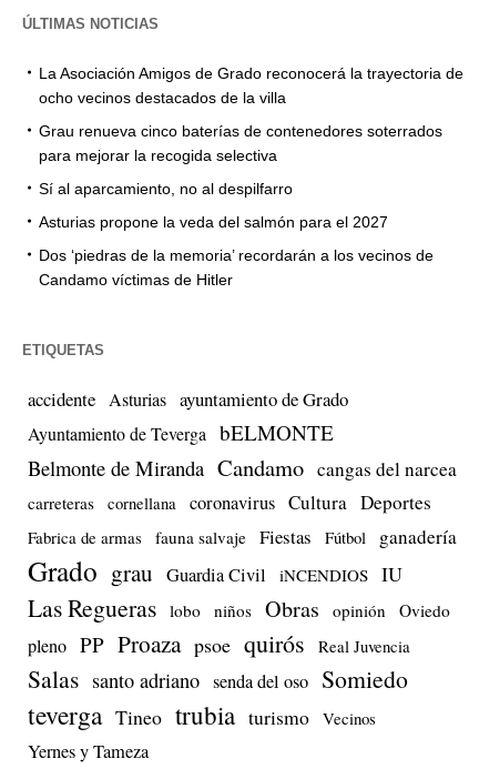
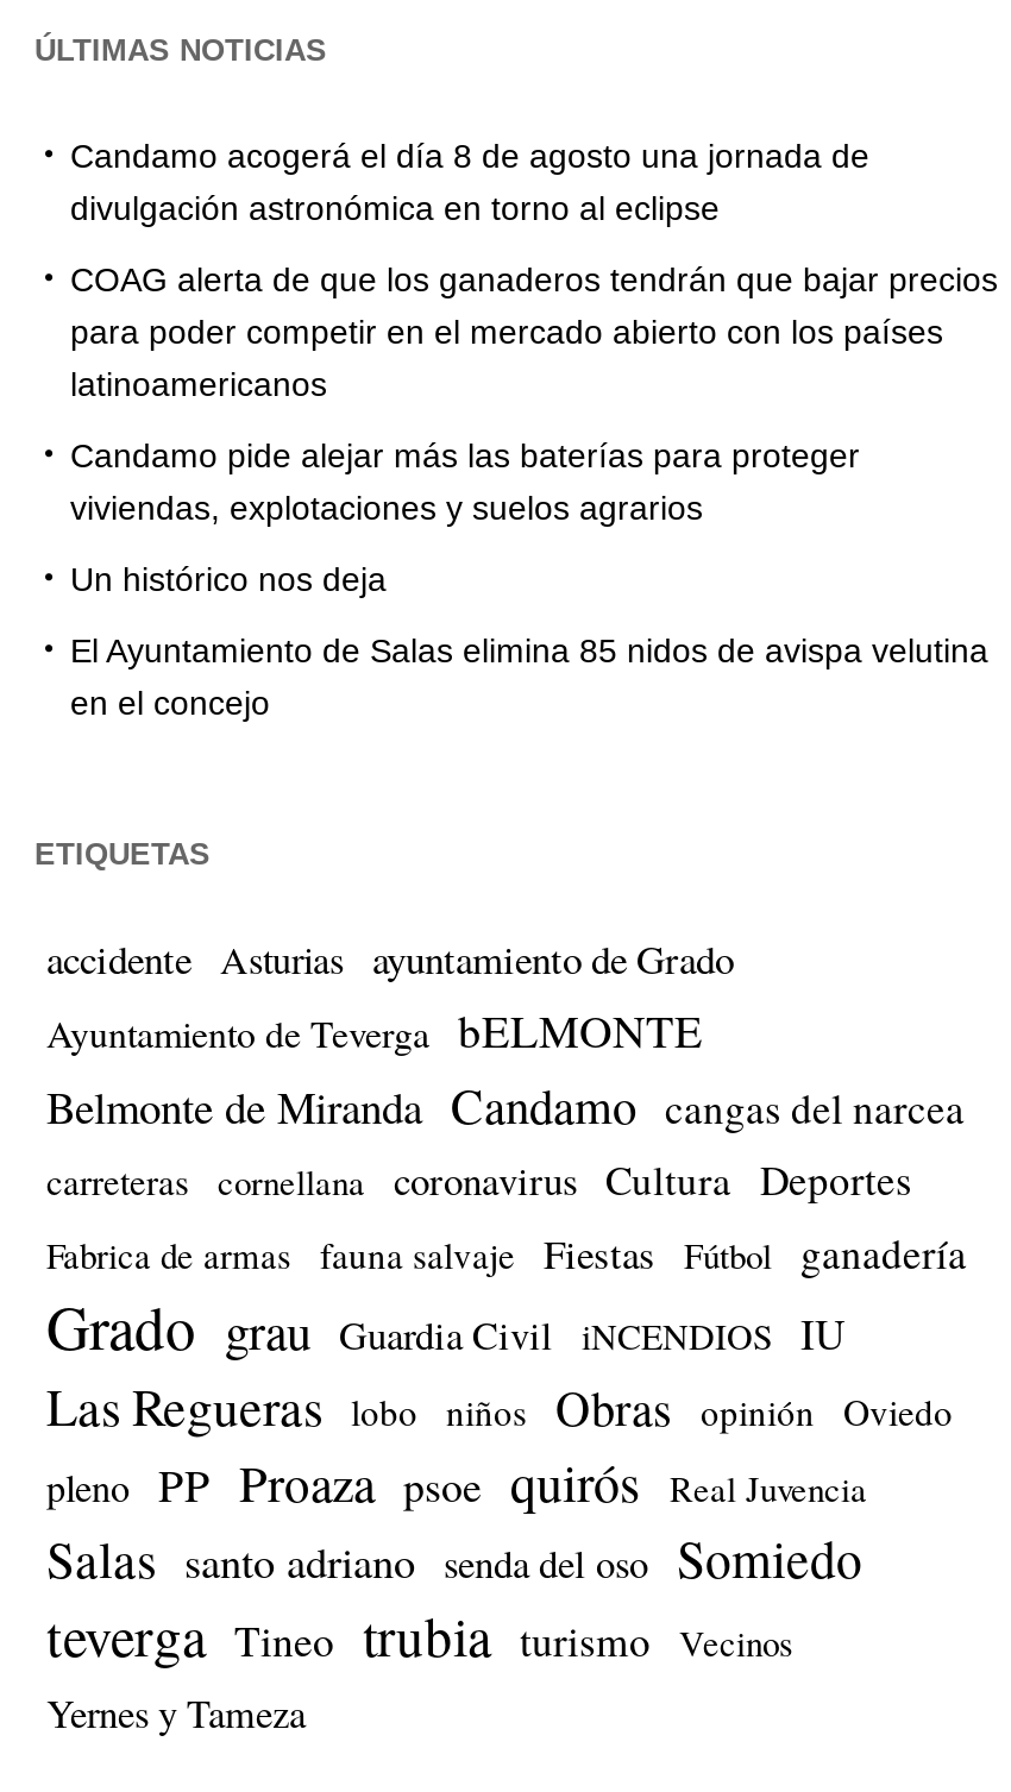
[39,65,463,107] La Asociación Amigos de Grado reconocerá la trayectoria de | ocho vecinos destacados de la villa -> [70,136,869,226] Candamo acogerá el día 8 de agosto una jornada de | divulgación astronómica en torno al eclipse
[39,122,442,164] Grau renueva cinco baterías de contenedores soterrados | para mejorar la recogida selectiva -> [70,260,998,402] COAG alerta de que los ganaderos tendrán que bajar precios | para poder competir en el mercado abierto con los países | latinoamericanos
[39,180,293,198] Sí al aparcamiento, no al despilfarro -> [70,436,860,526] Candamo pide alejar más las baterías para proteger | viviendas, explotaciones y suelos agrarios
[39,213,388,231] Asturias propone la veda del salmón para el 2027 -> [70,559,387,597] Un histórico nos deja
[39,247,434,289] Dos ‘piedras de la memoria’ recordarán a los vecinos de | Candamo víctimas de Hitler -> [70,631,988,721] El Ayuntamiento de Salas elimina 85 nidos de avispa velutina | en el concejo

